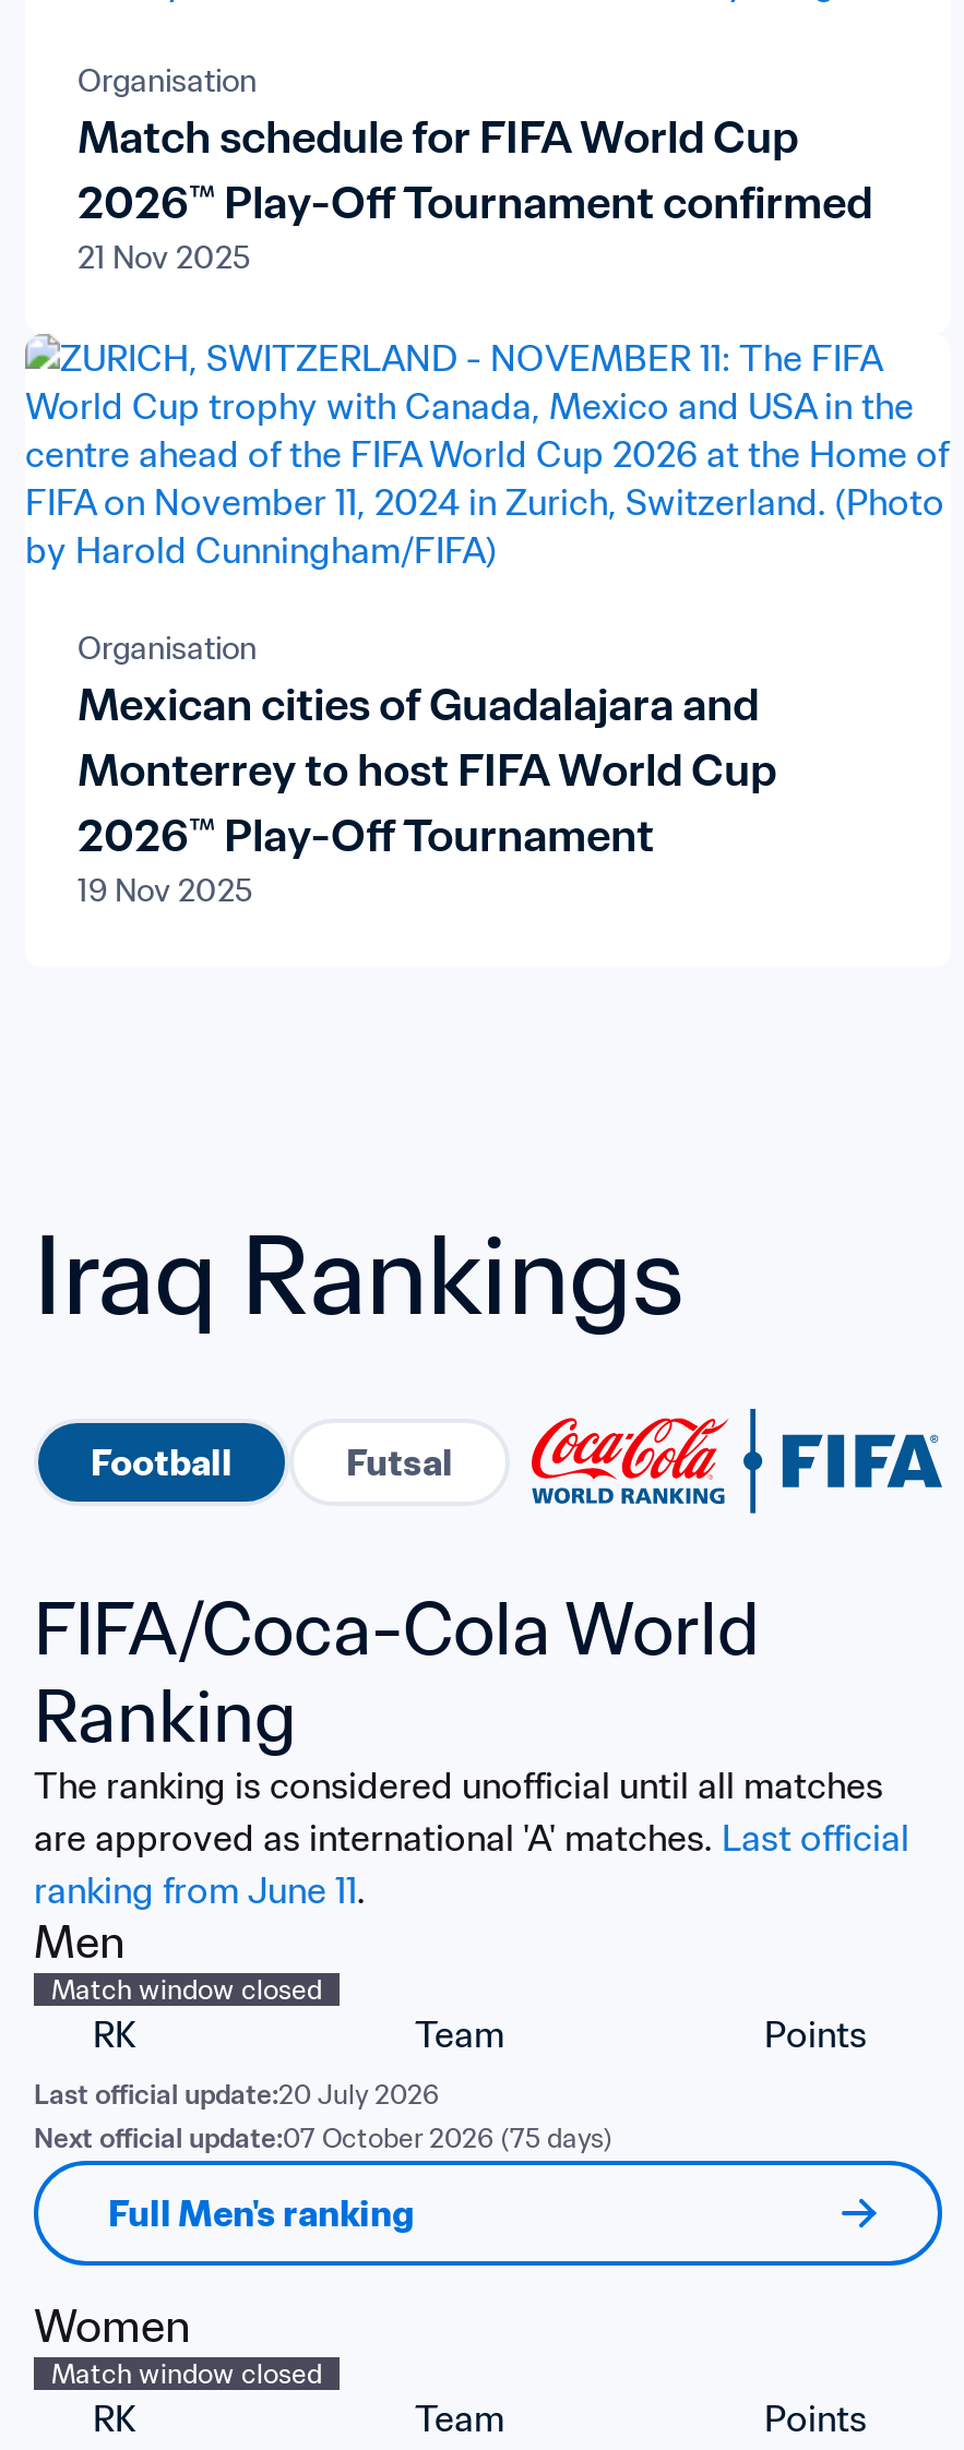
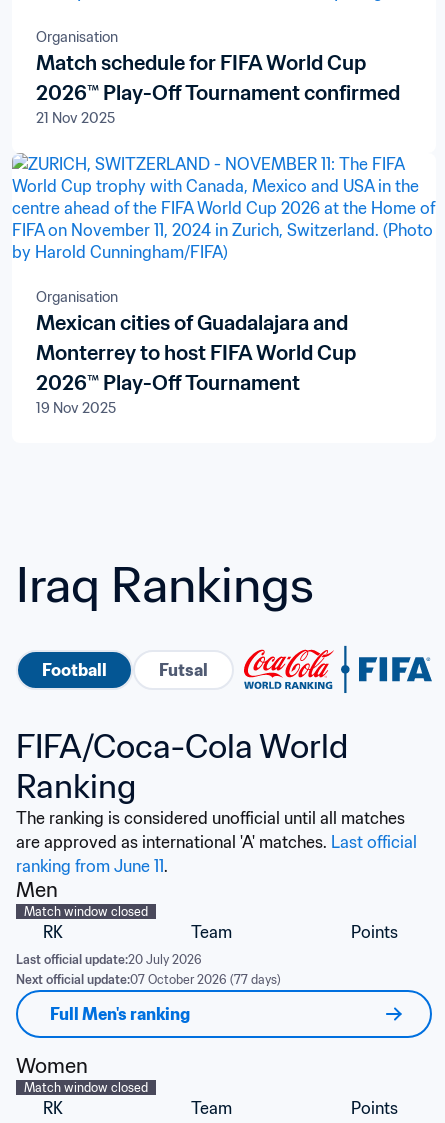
[34,2122,612,2154] Next official update:07 October 2026 (75 days) -> [16,972,281,987] Next official update:07 October 2026 (77 days)

